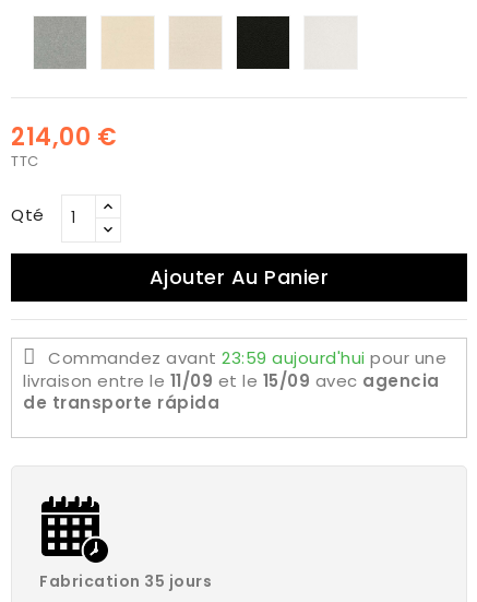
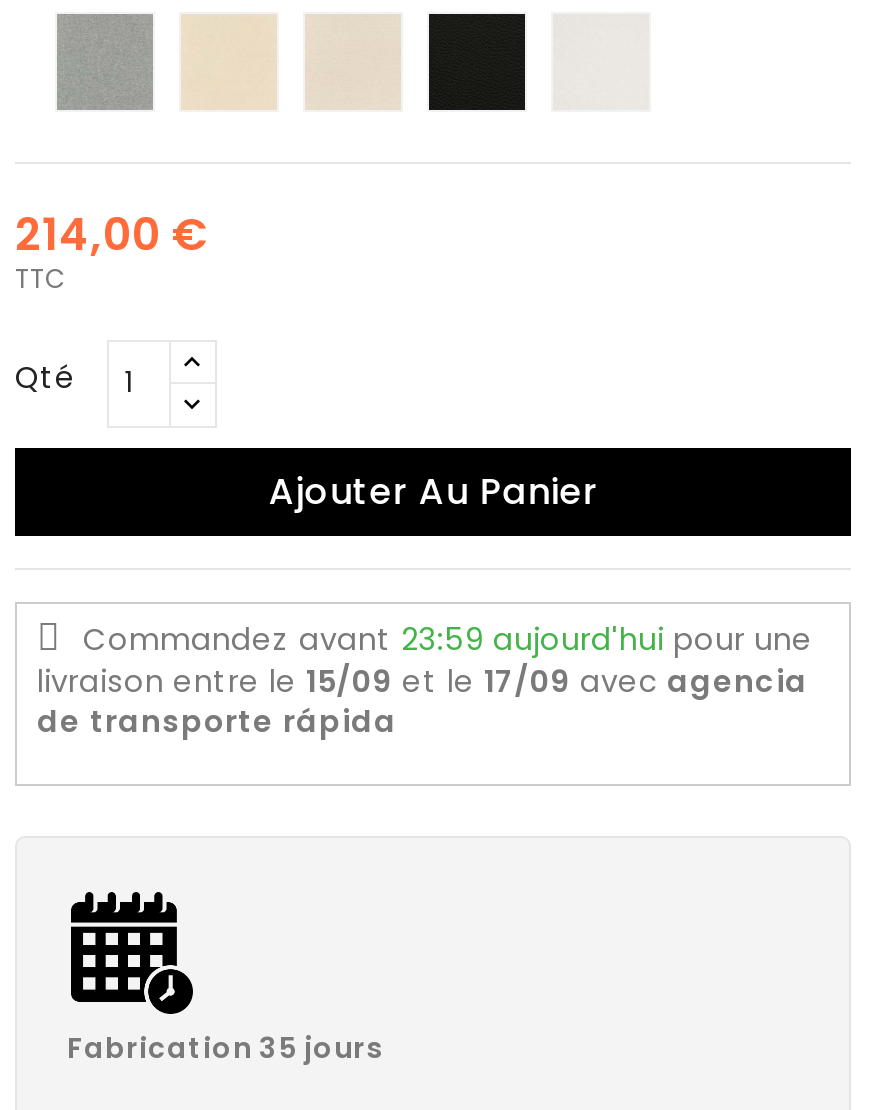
[23,369,439,392] livraison entre le 11/09 et le 15/09 avec agencia -> [37,659,808,701] livraison entre le 15/09 et le 17/09 avec agencia

